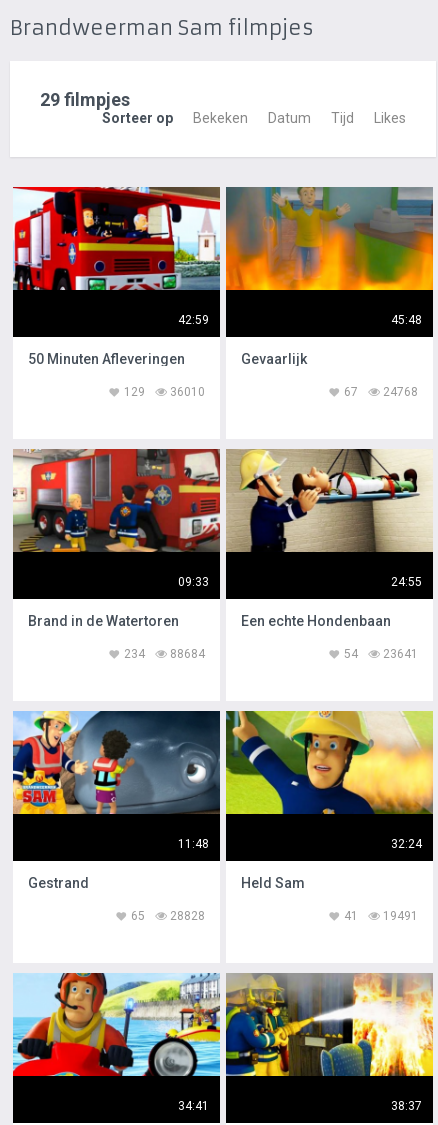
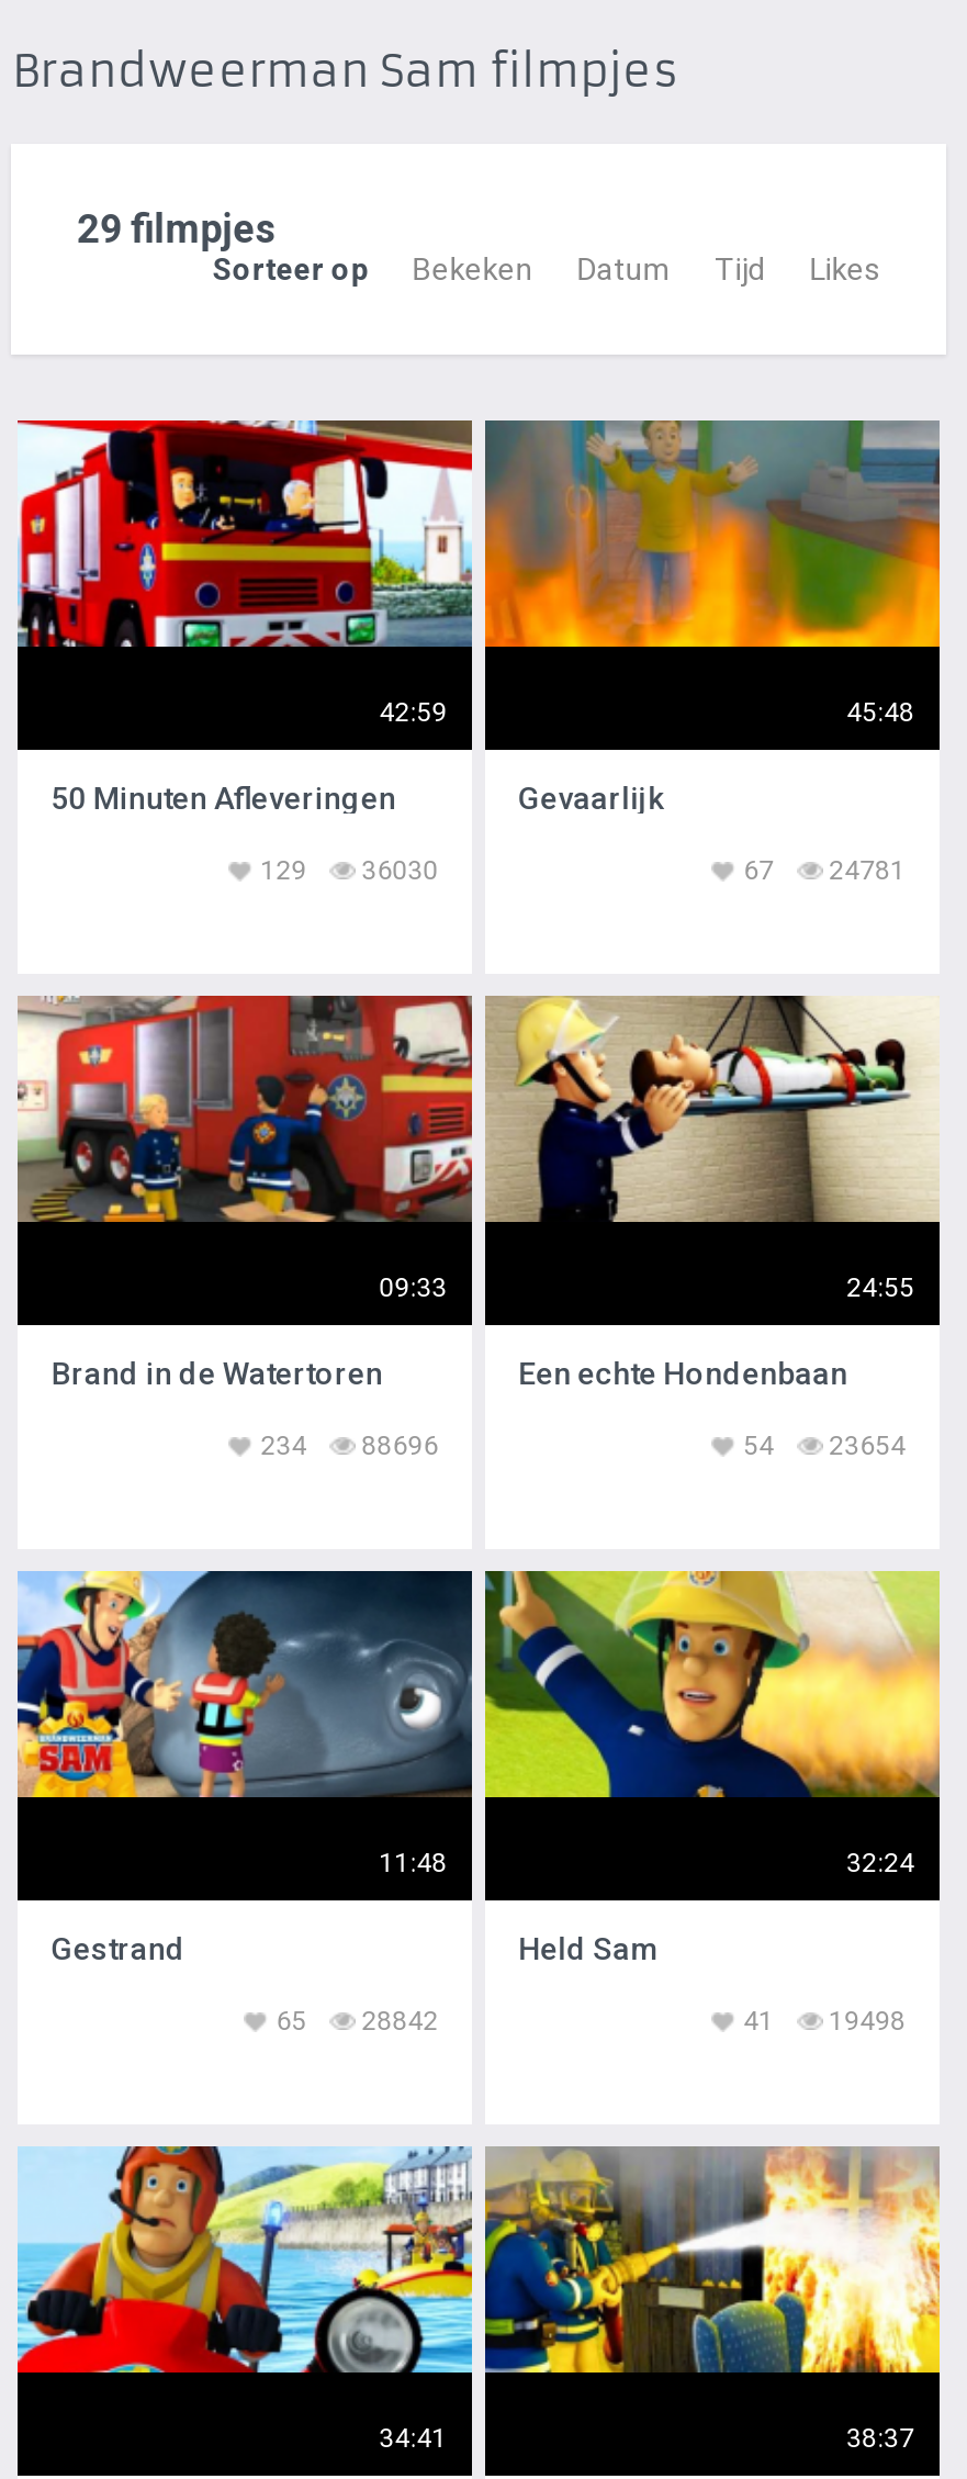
[124,385,205,399] 129 36010 -> [261,855,439,886] 129 36030
[344,385,418,399] 67 24768 -> [743,855,906,886] 67 24781
[124,647,205,661] 234 88684 -> [261,1431,439,1461] 234 88696
[344,647,418,661] 54 23641 -> [743,1431,906,1461] 54 23654
[131,909,205,923] 65 28828 -> [276,2006,439,2037] 65 28842
[344,909,418,923] 41 19491 -> [743,2006,906,2037] 41 19498

